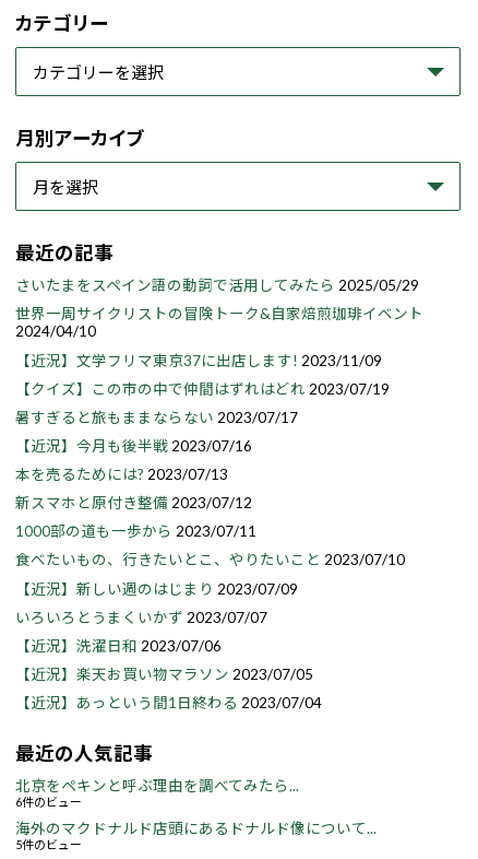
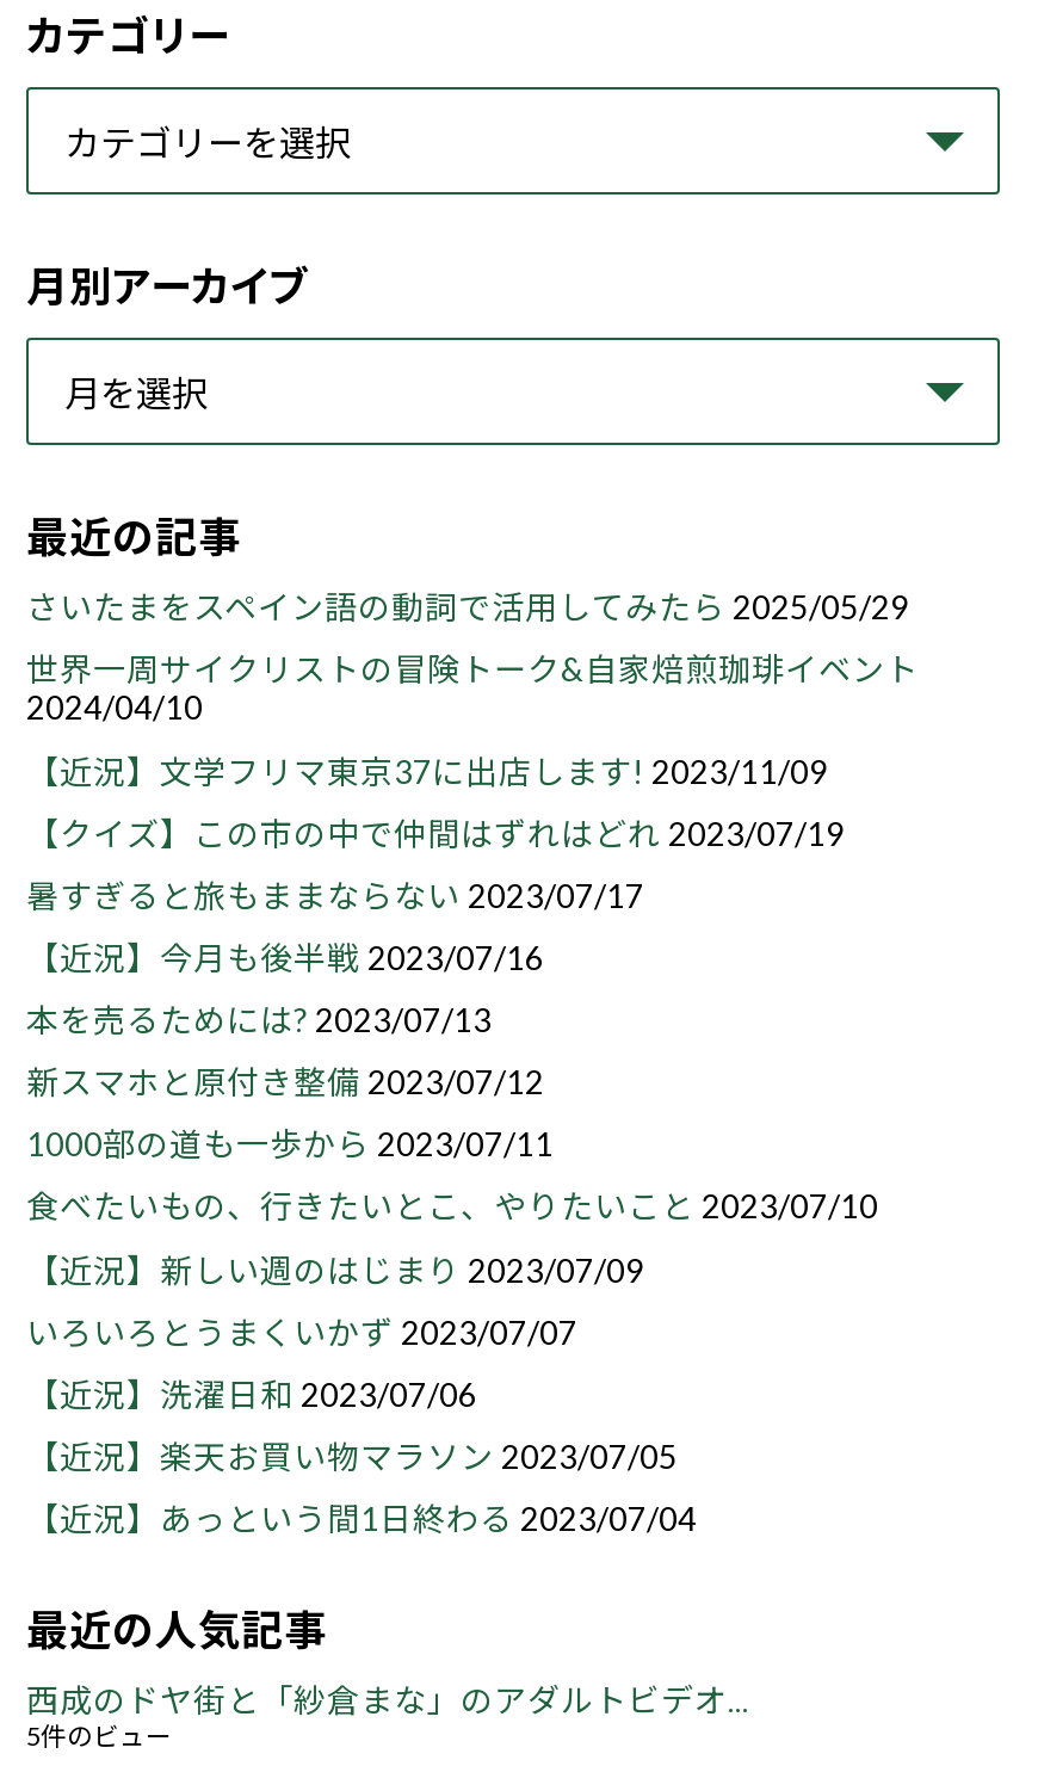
[15,777,377,837] 北京をペキンと呼ぶ理由を調べてみたら... | 6件のビュー | 海外のマクドナルド店頭にあるドナルド像について... -> [26,1681,749,1719] 西成のドヤ街と「紗倉まな」のアダルトビデオ...

